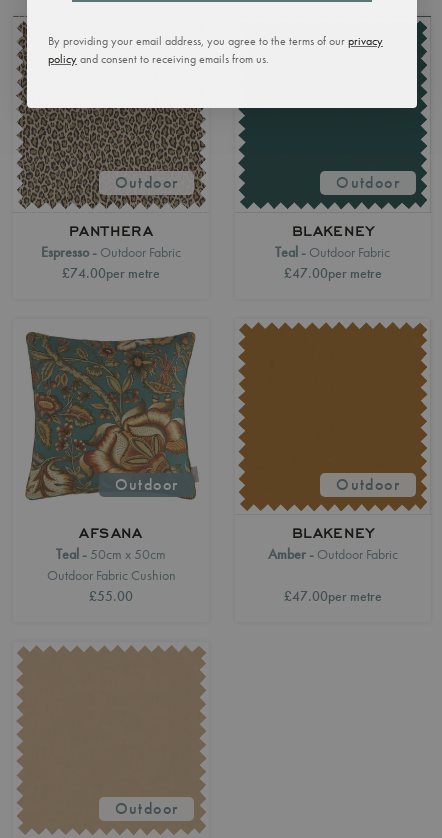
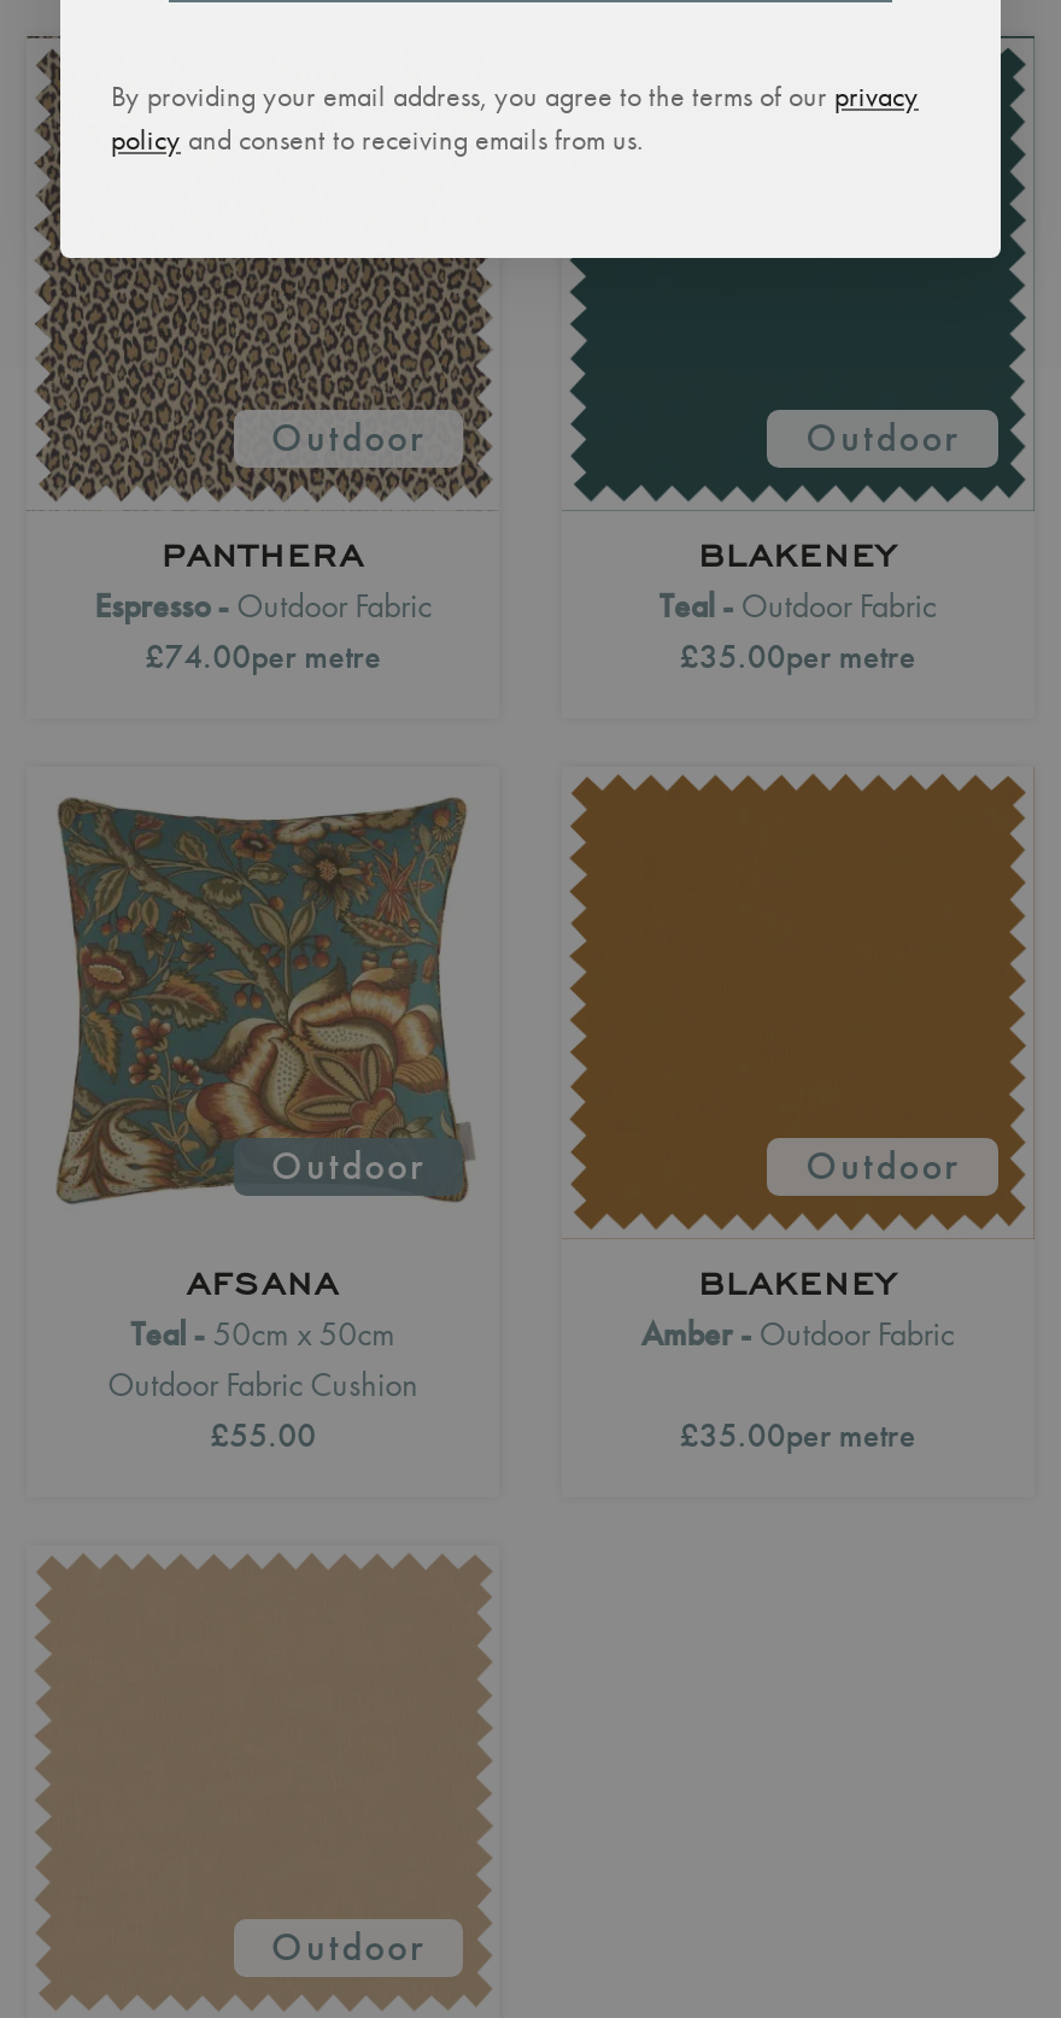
[284,264,382,282] £47.00per metre -> [680,634,916,677] £35.00per metre
[284,587,382,605] £47.00per metre -> [680,1413,916,1457] £35.00per metre

